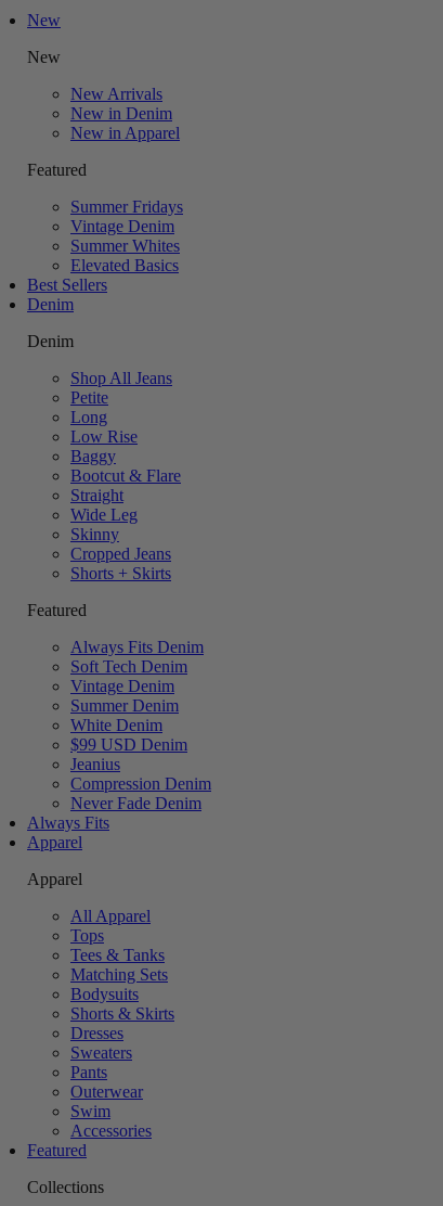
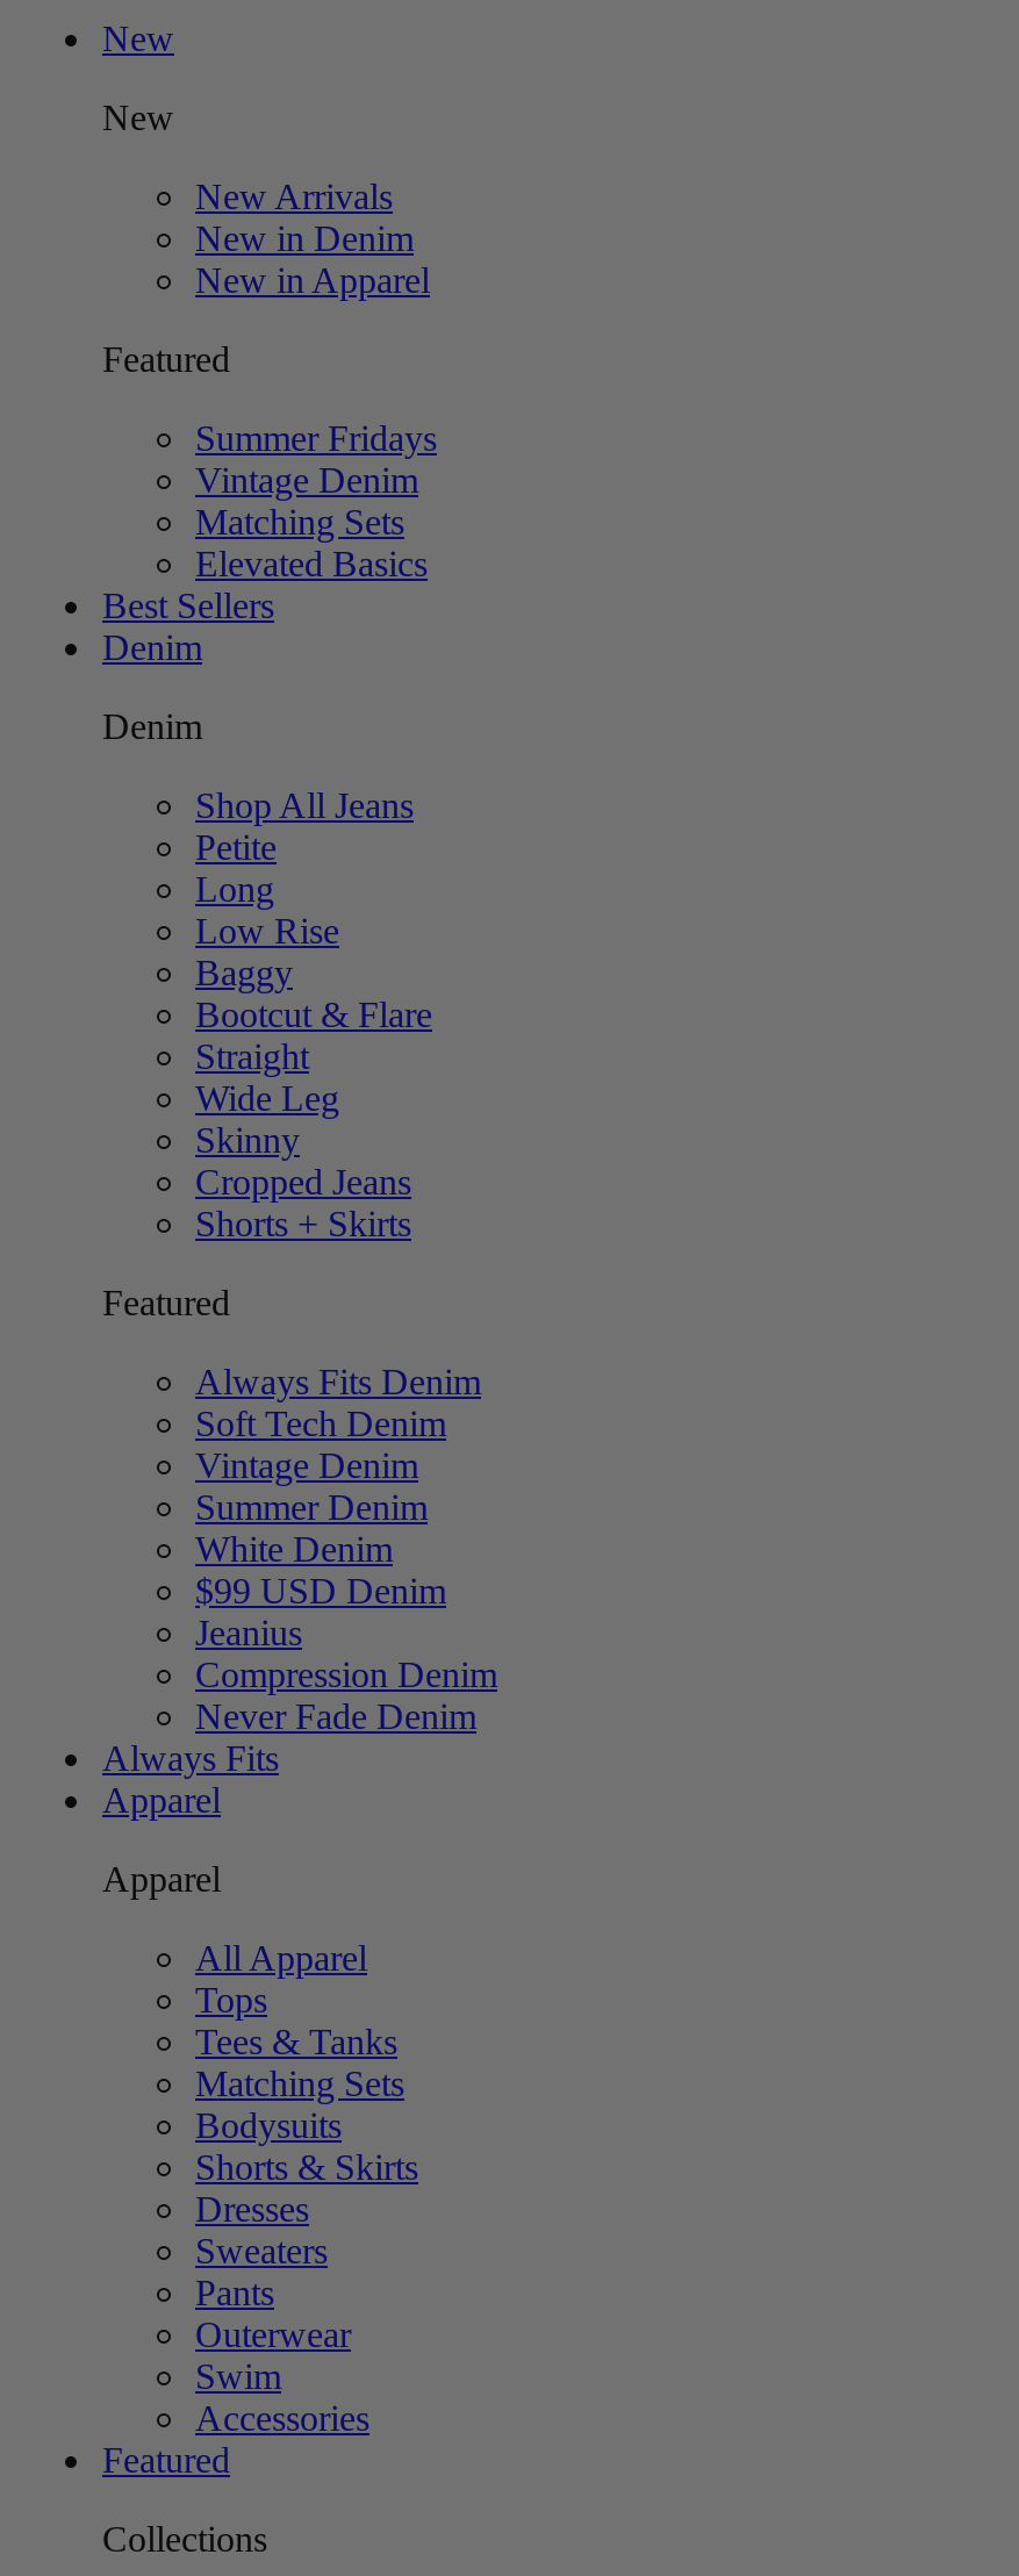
[70,236,180,255] Summer Whites -> [195,502,404,541] Matching Sets

